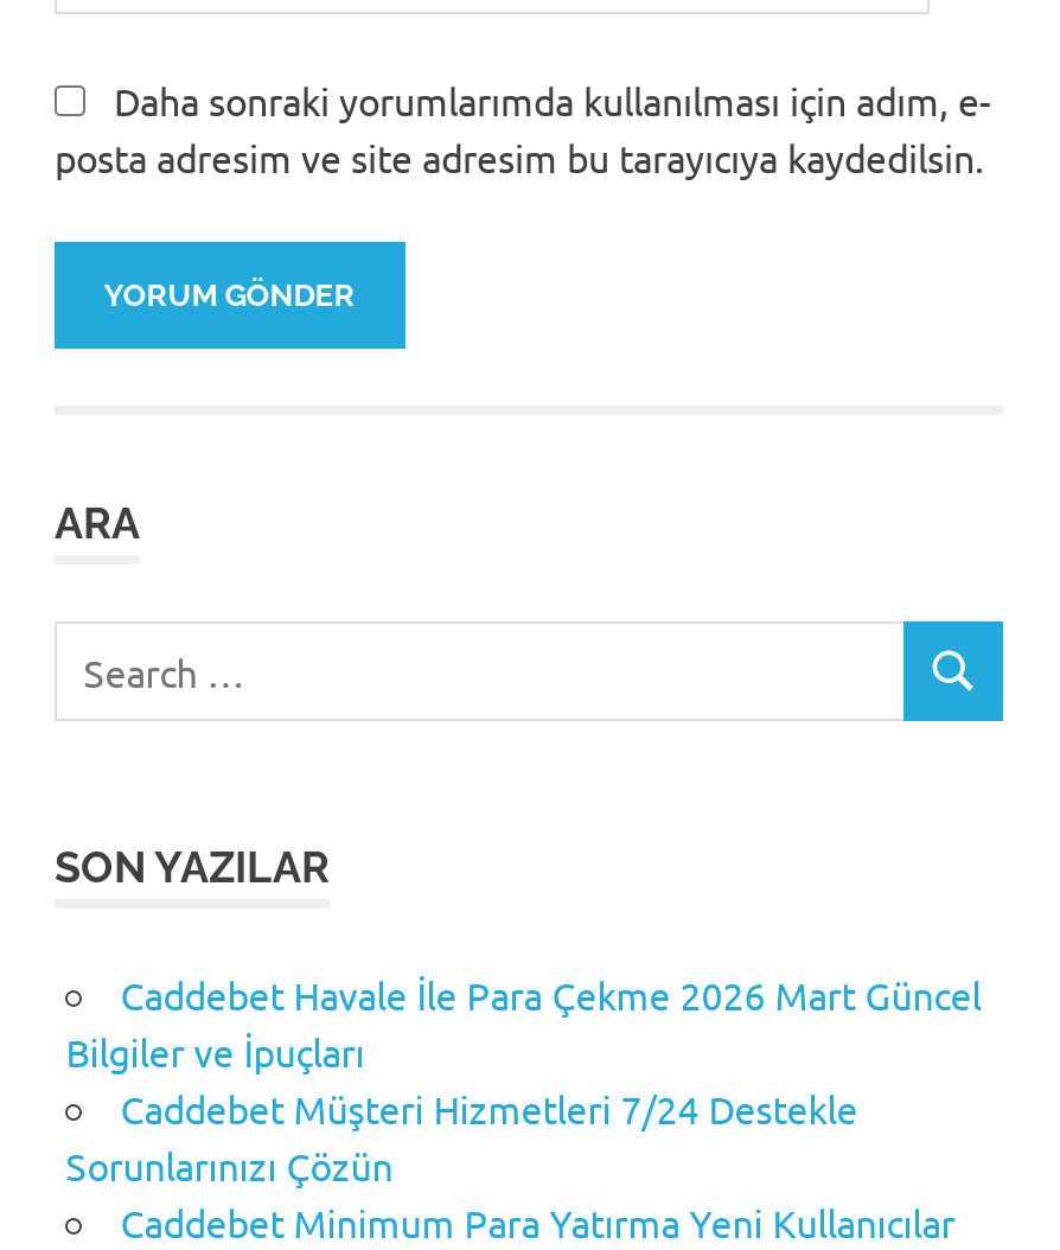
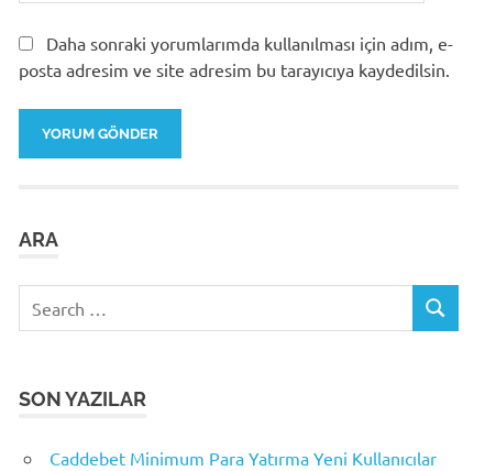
[66,971,981,1189] Caddebet Havale İle Para Çekme 2026 Mart Güncel | Bilgiler ve İpuçları | Caddebet Müşteri Hizmetleri 7/24 Destekle | Sorunlarınızı Çözün -> none

